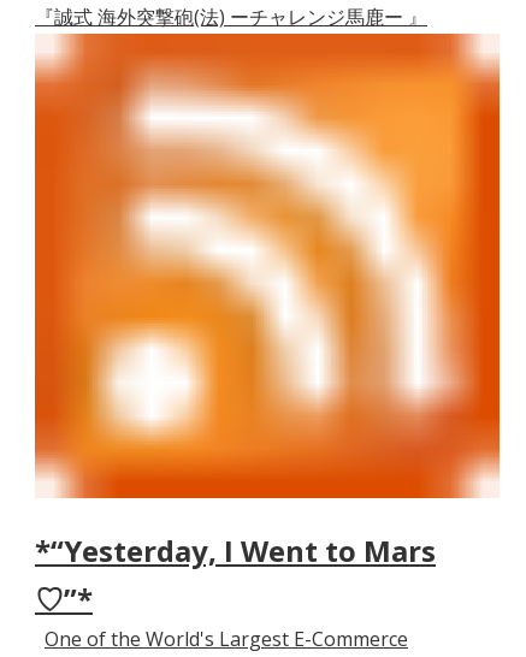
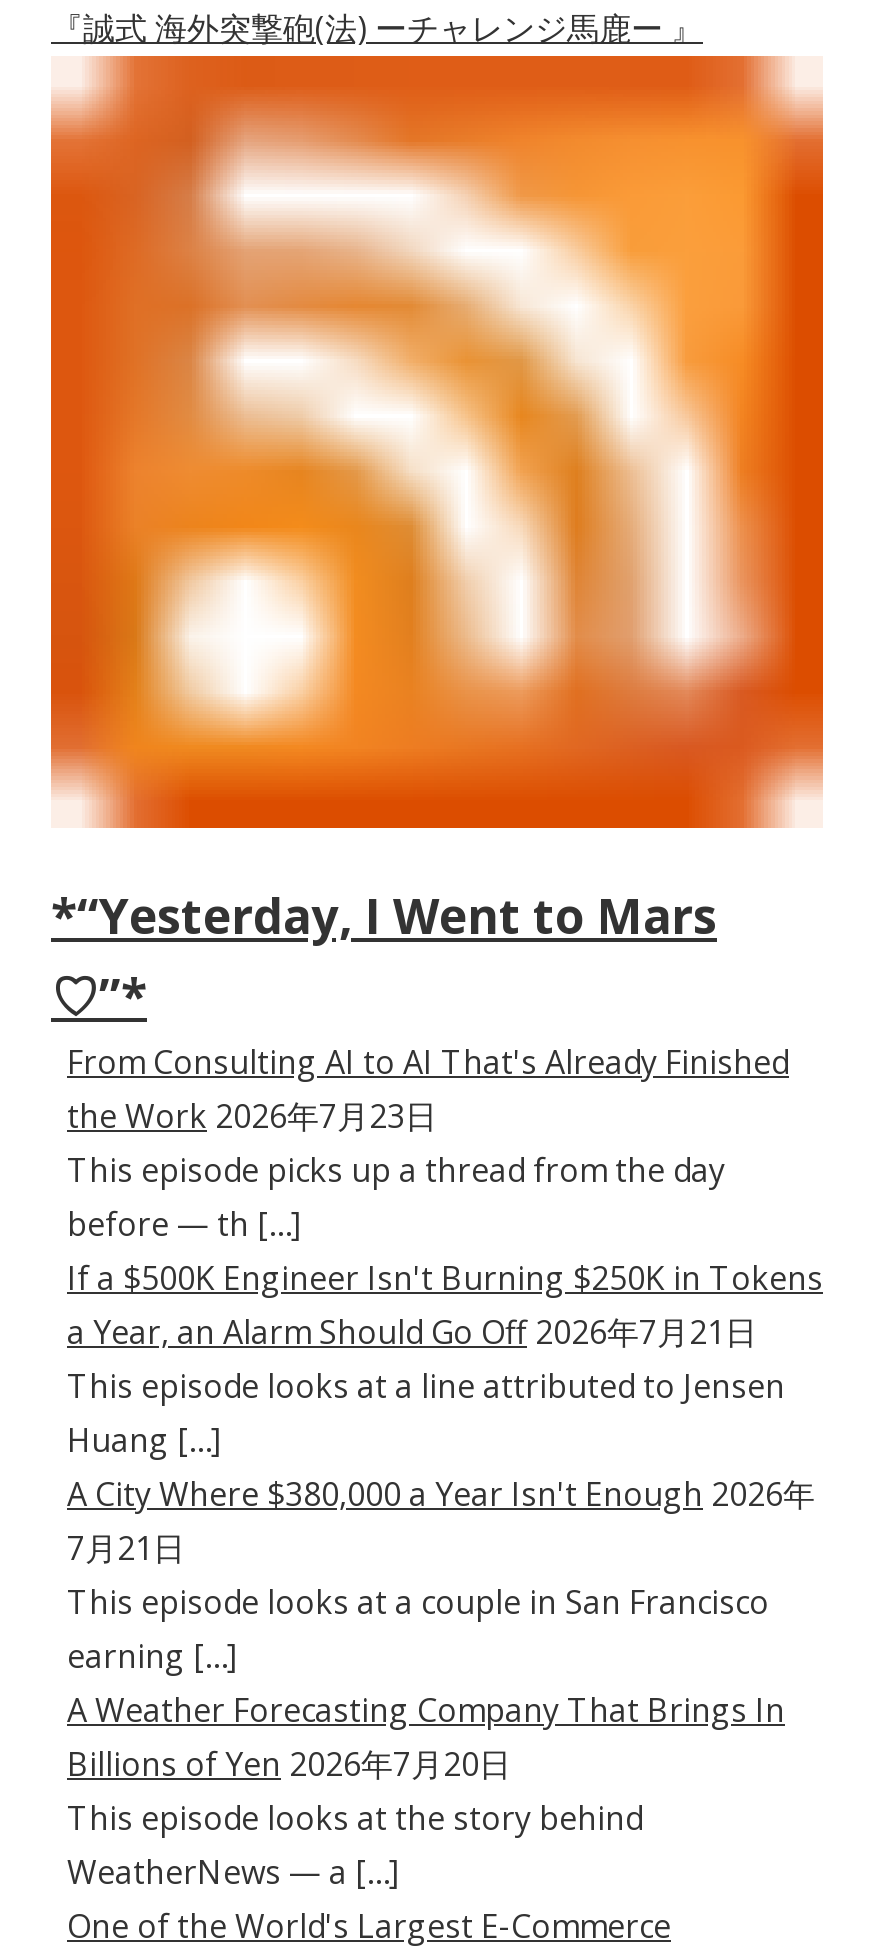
none -> [67,1041,823,1895] From Consulting AI to AI That's Already Finished | the Work 2026年7月23日 | This episode picks up a thread from the day | before — th […] | If a $500K Engineer Isn't Burning $250K in Tokens | a Year, an Alarm Should Go Off 2026年7月21日 | This episode looks at a line attributed to Jensen | Huang […] | A City Where $380,000 a Year Isn't Enough 2026年 | 7月21日 | This episode looks at a couple in San Francisco | earning […] | A Weather Forecasting Company That Brings In | Billions of Yen 2026年7月20日 | This episode looks at the story behind | WeatherNews — a […]

